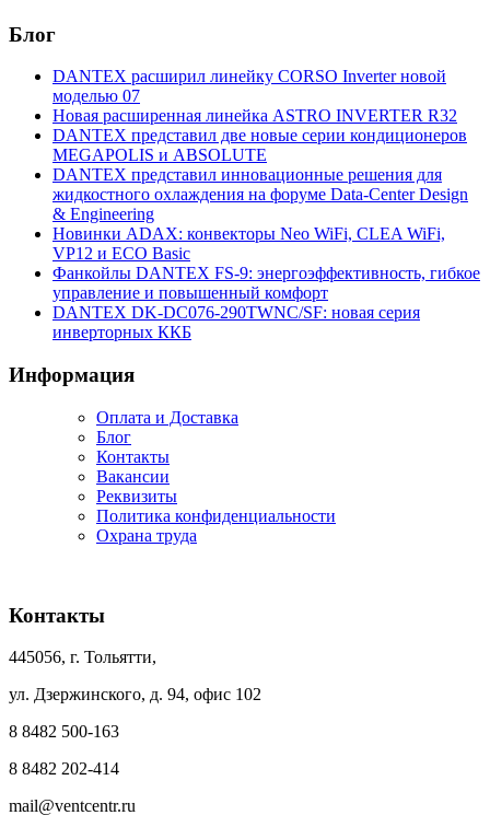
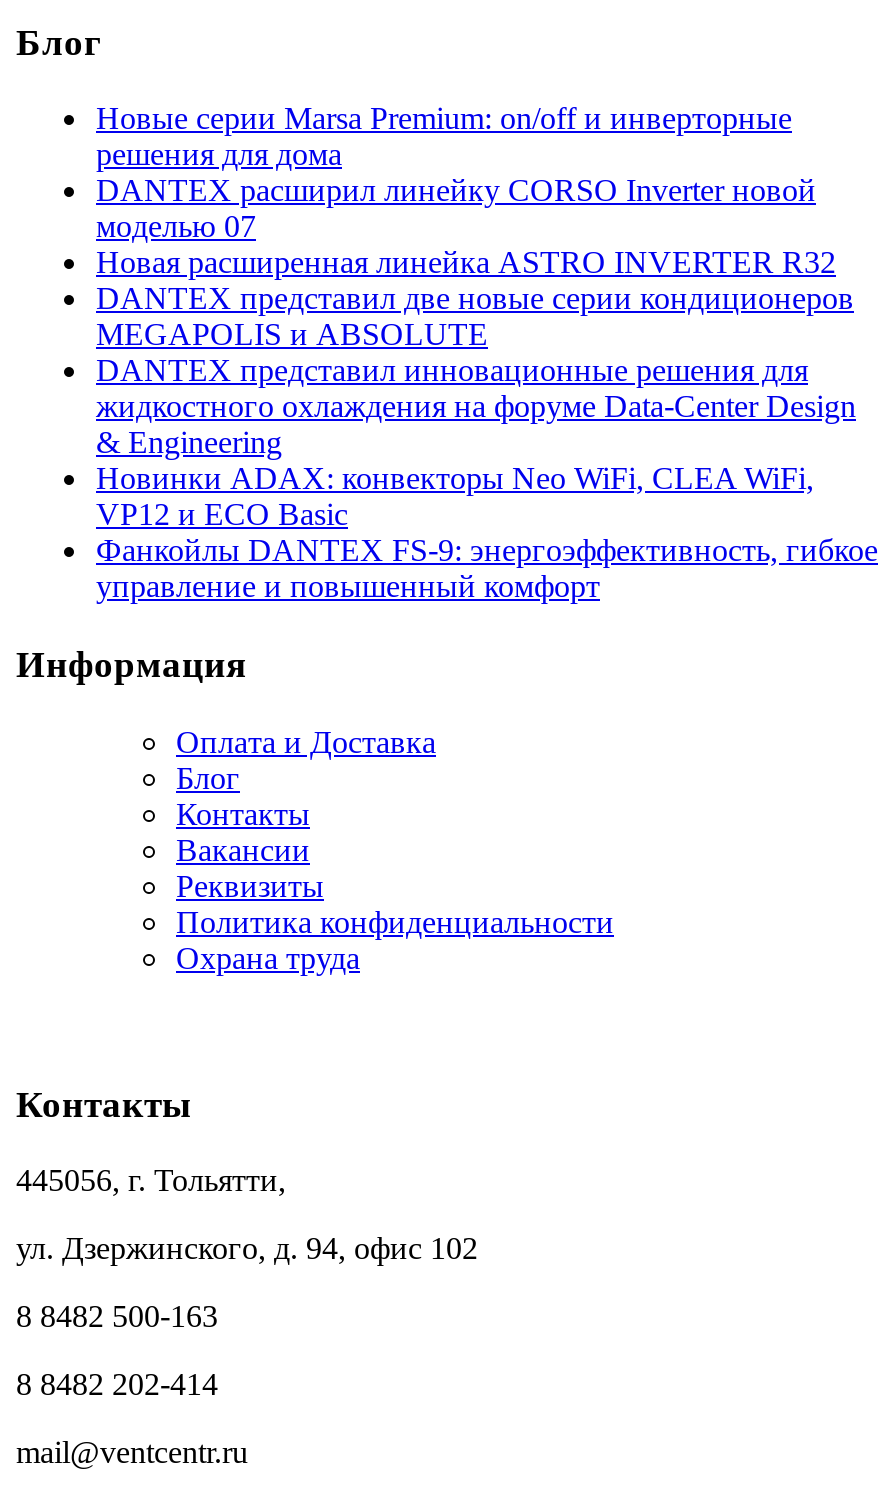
none -> [96,102,792,172] Новые серии Marsa Premium: on/off и инверторные | решения для дома
moved [52,67,480,302] -> [96,174,878,604]: DANTEX расширил линейку CORSO Inverter новой | моделью 07 | Новая расширенная линейка ASTRO INVERTER R32 | ... | Фанкойлы DANTEX FS-9: энергоэффективность, гибкое | управление и повышенный комфорт
[52,303,420,342] DANTEX DK‑DC076‑290TWNC/SF: новая серия | инверторных ККБ -> none

